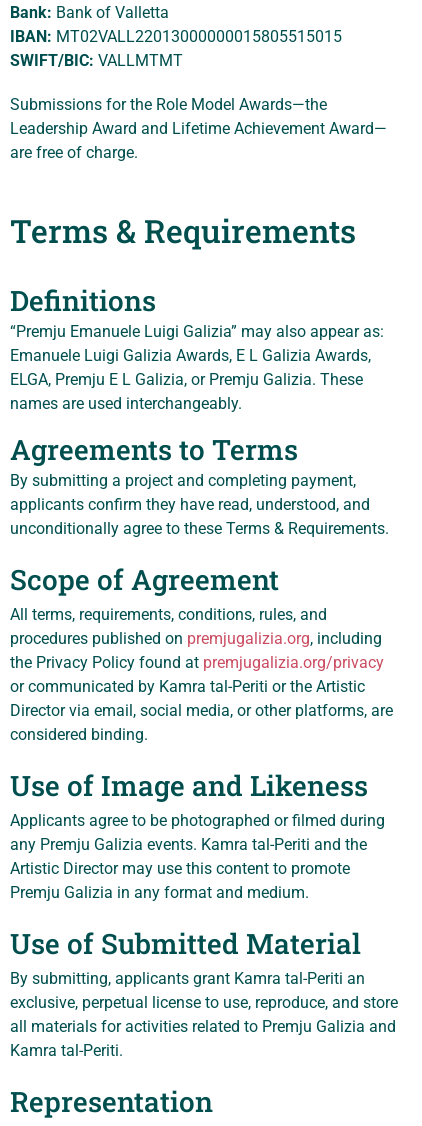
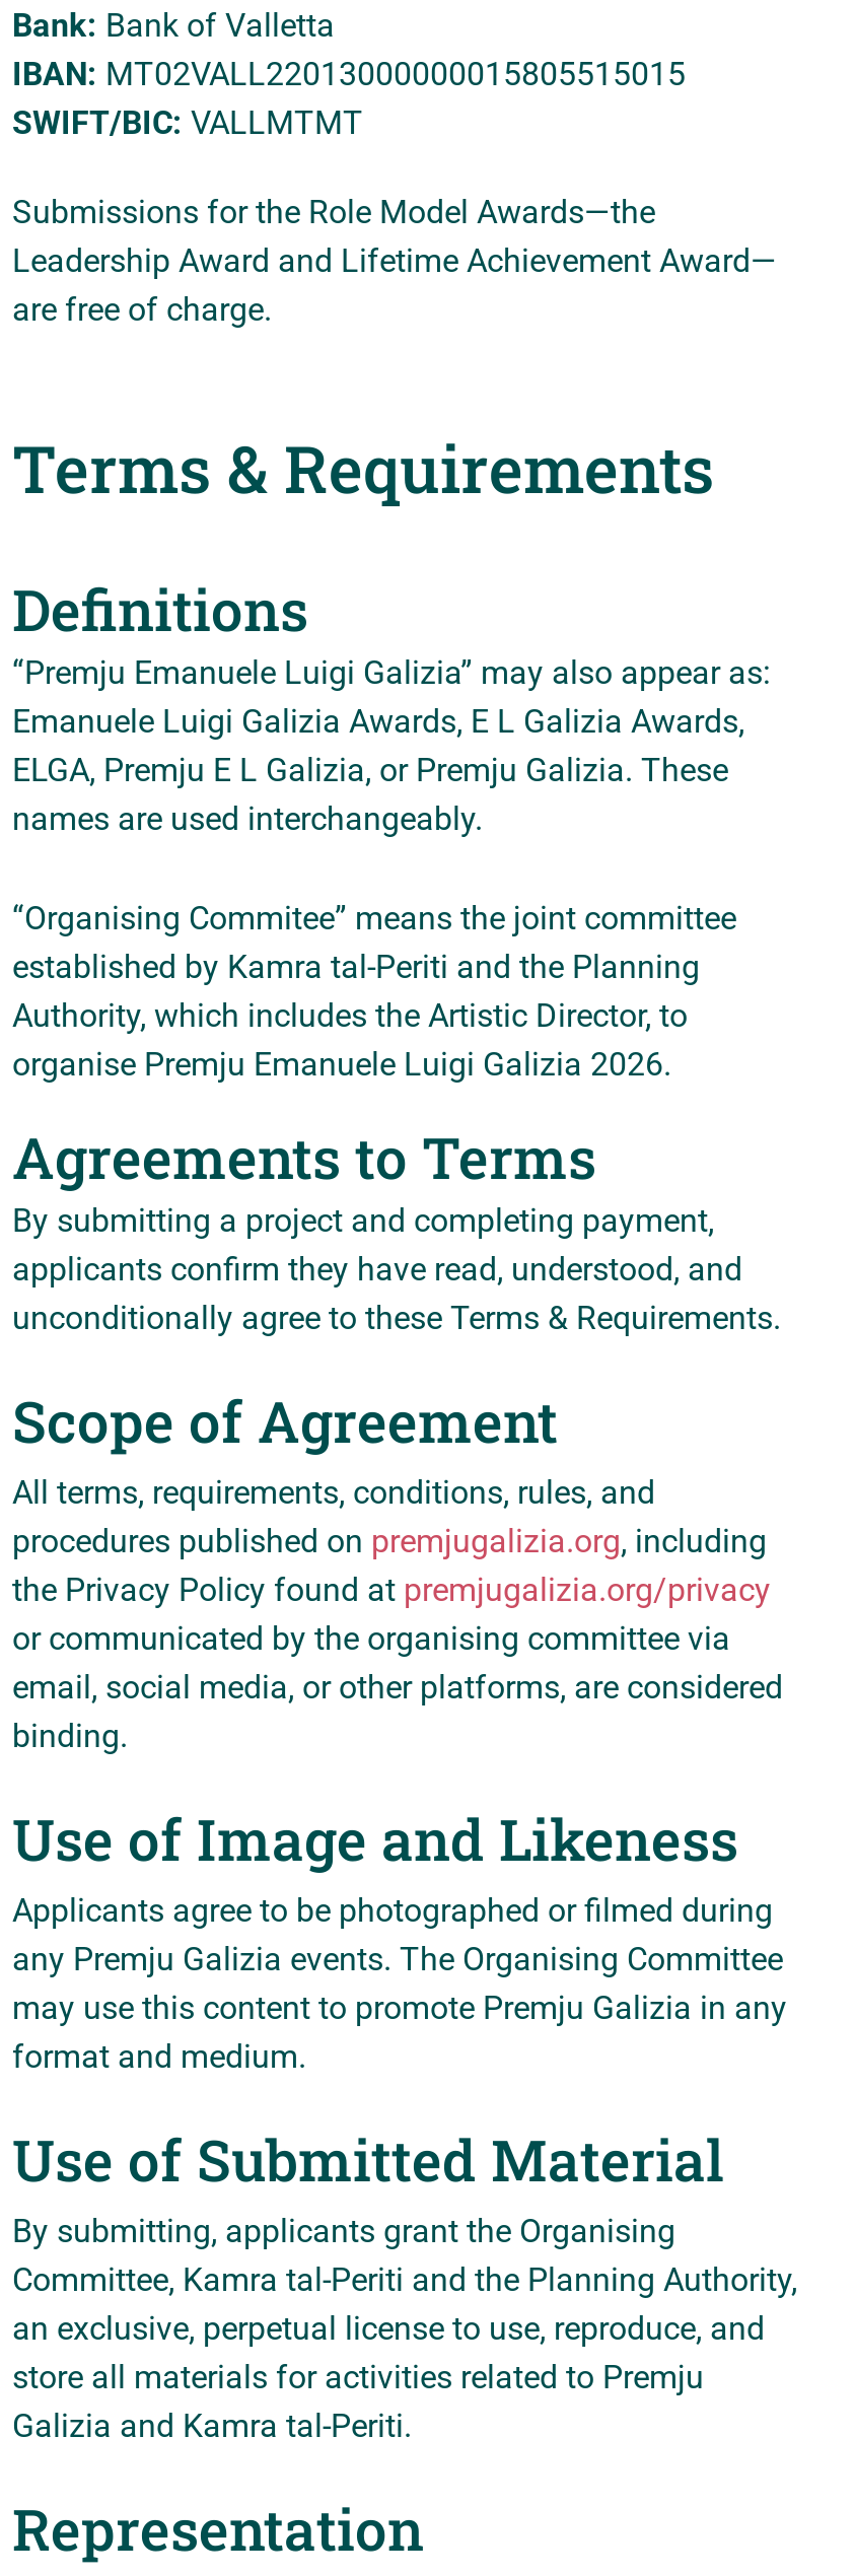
none -> [12,899,736,1084] “Organising Commitee” means the joint committee | established by Kamra tal-Periti and the Planning | Authority, which includes the Artistic Director, to | organise Premju Emanuele Luigi Galizia 2026.
[10,677,393,744] or communicated by Kamra tal-Periti or the Artistic | Director via email, social media, or other platforms, are | considered binding. -> [12,1619,783,1755] or communicated by the organising committee via | email, social media, or other platforms, are considered | binding.
[10,835,367,902] any Premju Galizia events. Kamra tal-Periti and the | Artistic Director may use this content to promote | Premju Galizia in any format and medium. -> [12,1940,787,2076] any Premju Galizia events. The Organising Committee | may use this content to promote Premju Galizia in any | format and medium.
[10,969,398,1060] By submitting, applicants grant Kamra tal-Periti an | exclusive, perpetual license to use, reproduce, and store | all materials for activities related to Premju Galizia and | Kamra tal-Periti. -> [12,2212,797,2445] By submitting, applicants grant the Organising | Committee, Kamra tal-Periti and the Planning Authority, | an exclusive, perpetual license to use, reproduce, and | store all materials for activities related to Premju | Galizia and Kamra tal-Periti.

